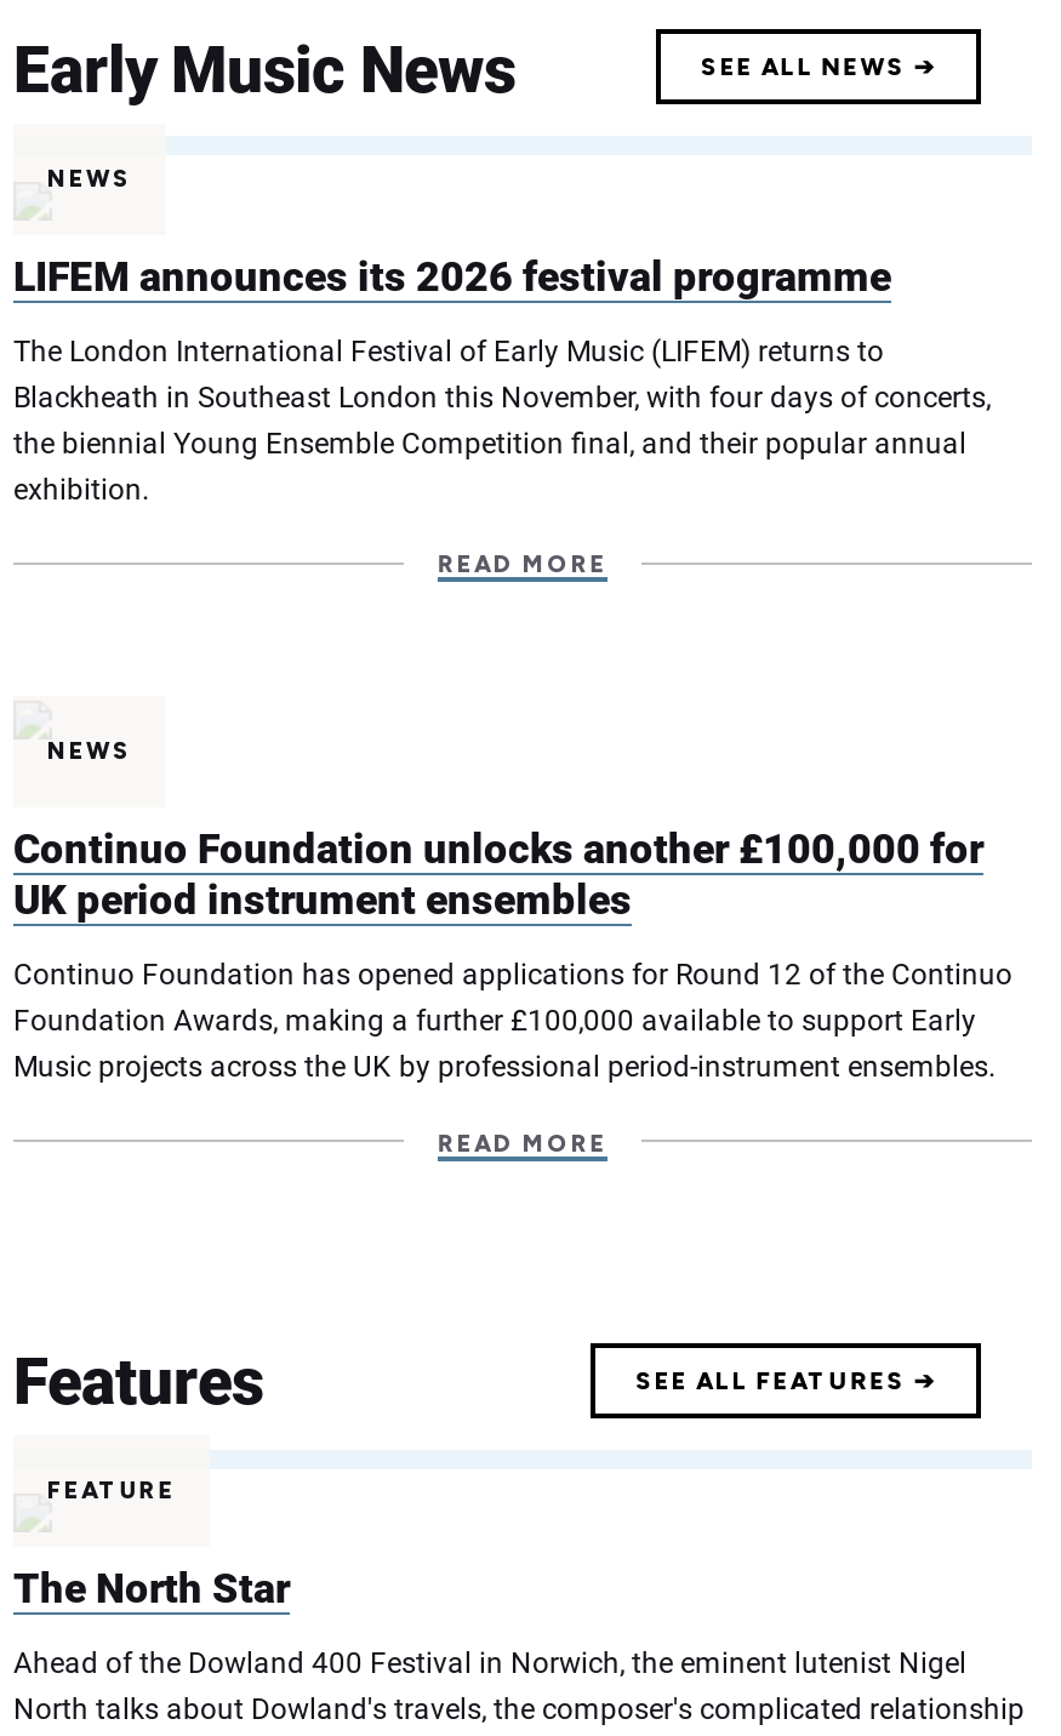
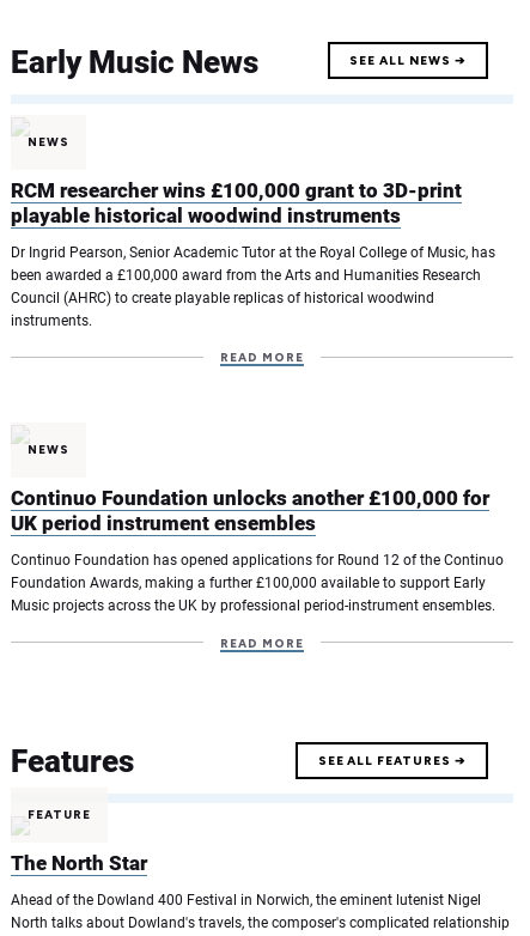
[13,251,891,299] LIFEM announces its 2026 festival programme -> [11,178,462,227] RCM researcher wins £100,000 grant to 3D-print | playable historical woodwind instruments
[13,334,991,506] The London International Festival of Early Music (LIFEM) returns to | Blackheath in Southeast London this November, with four days of concerts, | the biennial Young Ensemble Competition final, and their popular annual | exhibition. -> [11,244,495,329] Dr Ingrid Pearson, Senior Academic Tutor at the Royal College of Music, has | been awarded a £100,000 award from the Arts and Humanities Research | Council (AHRC) to create playable replicas of historical woodwind | instruments.

